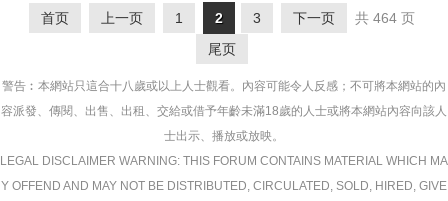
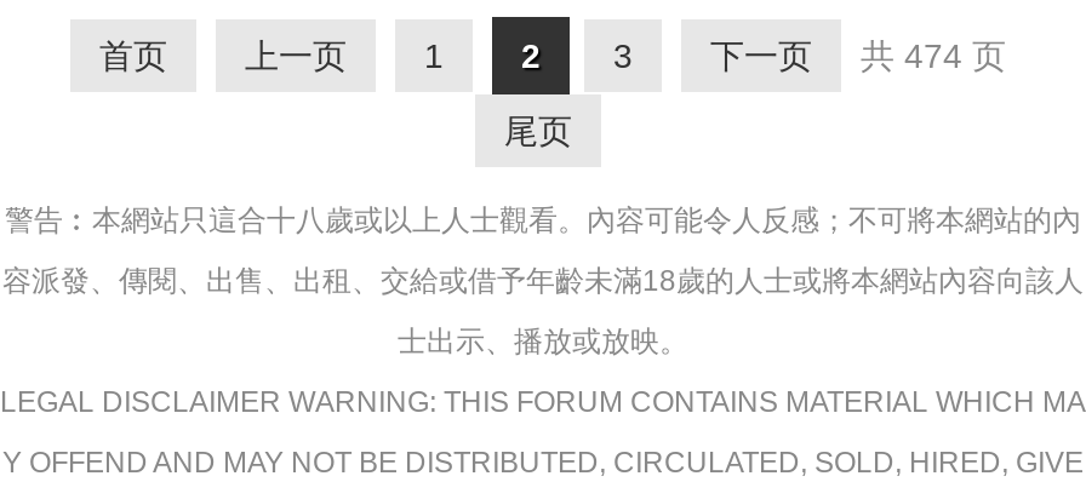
[41,10,419,26] 首页 上一页 1 2 3 下一页 共 464 页 -> [99,36,1016,75] 首页 上一页 1 2 3 下一页 共 474 页

